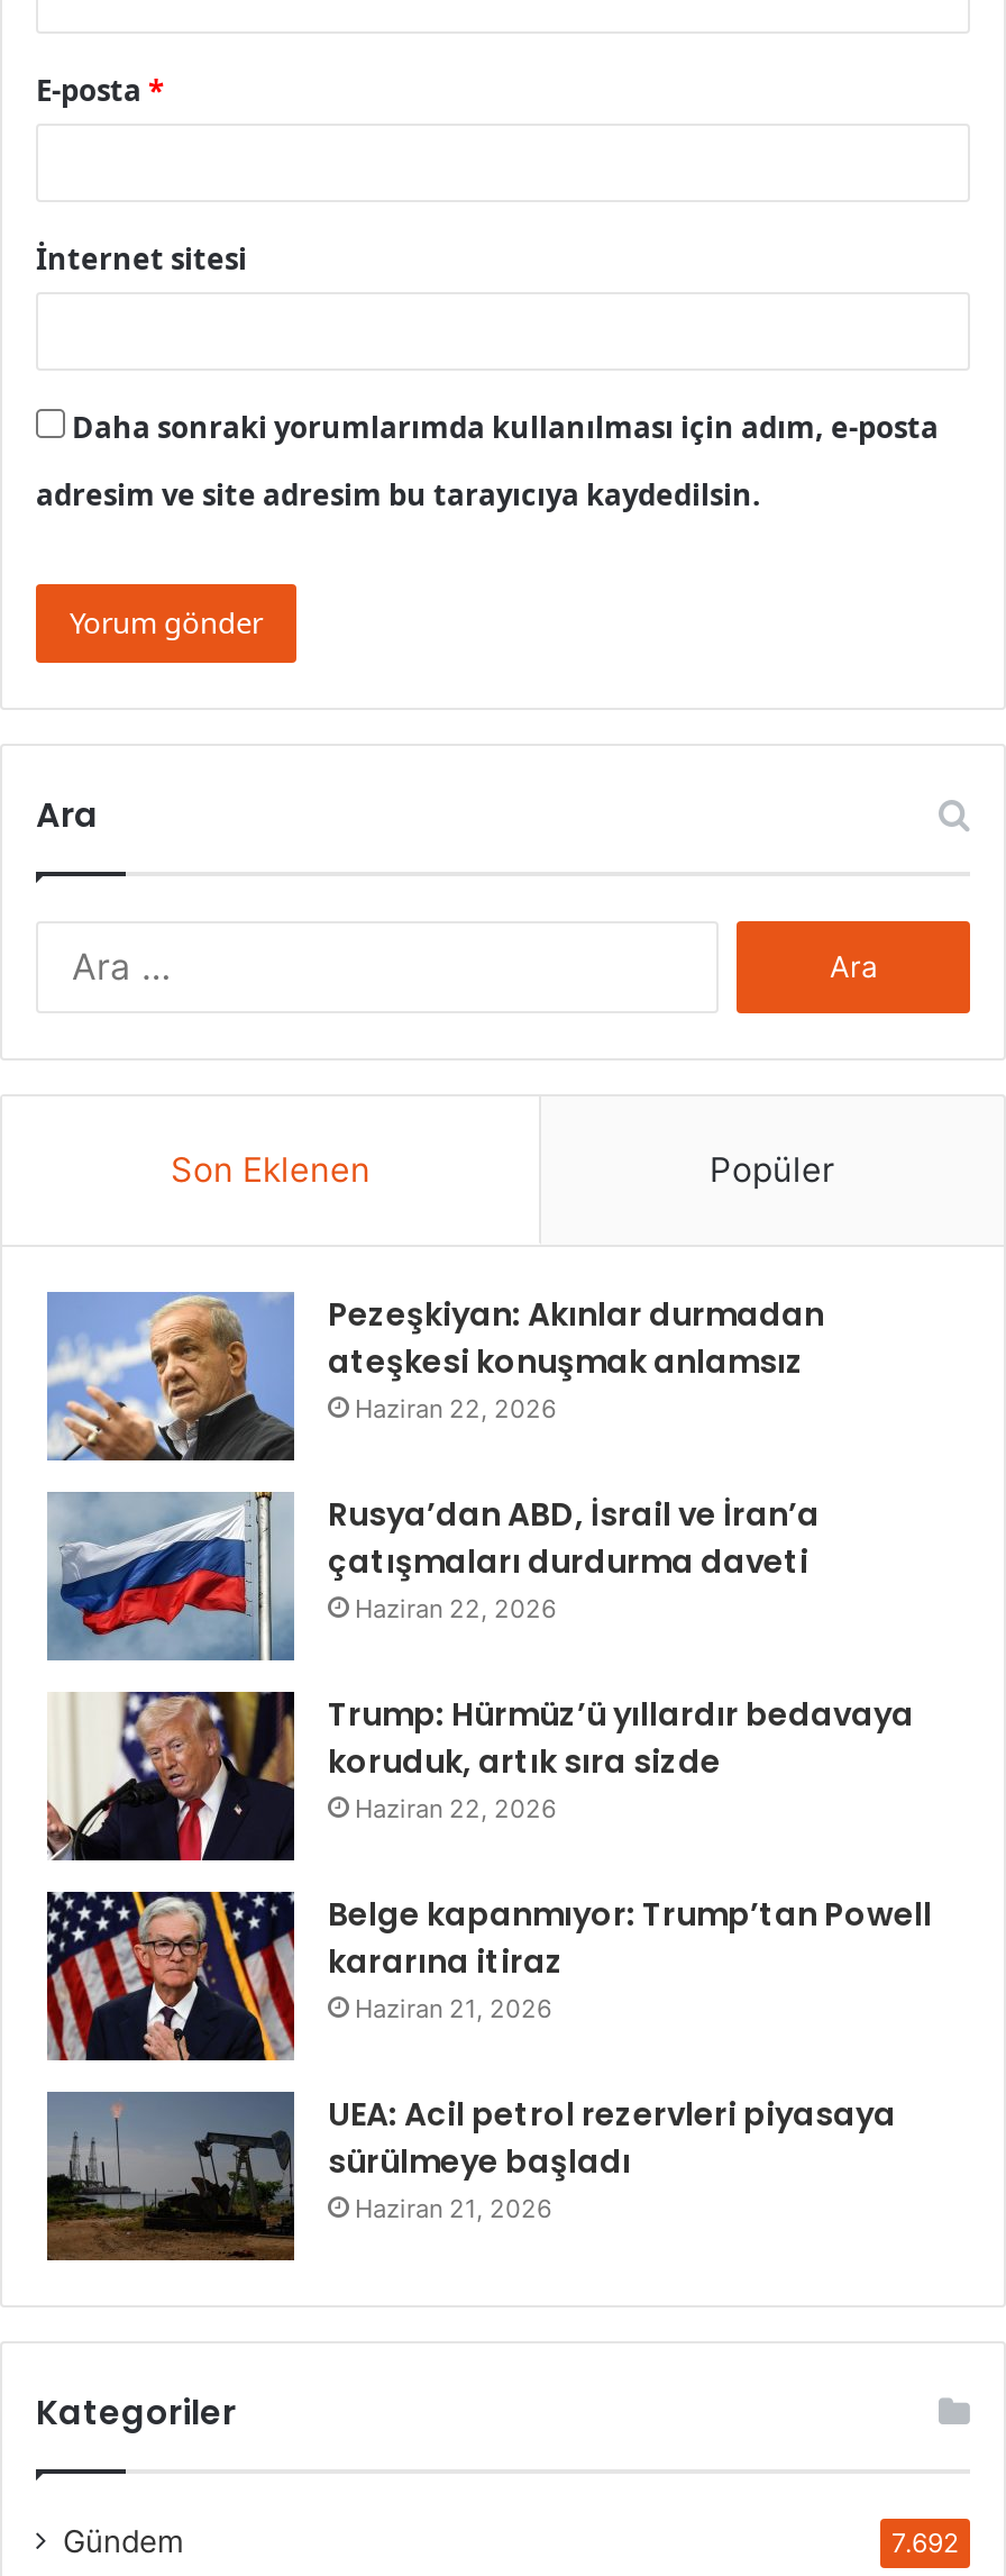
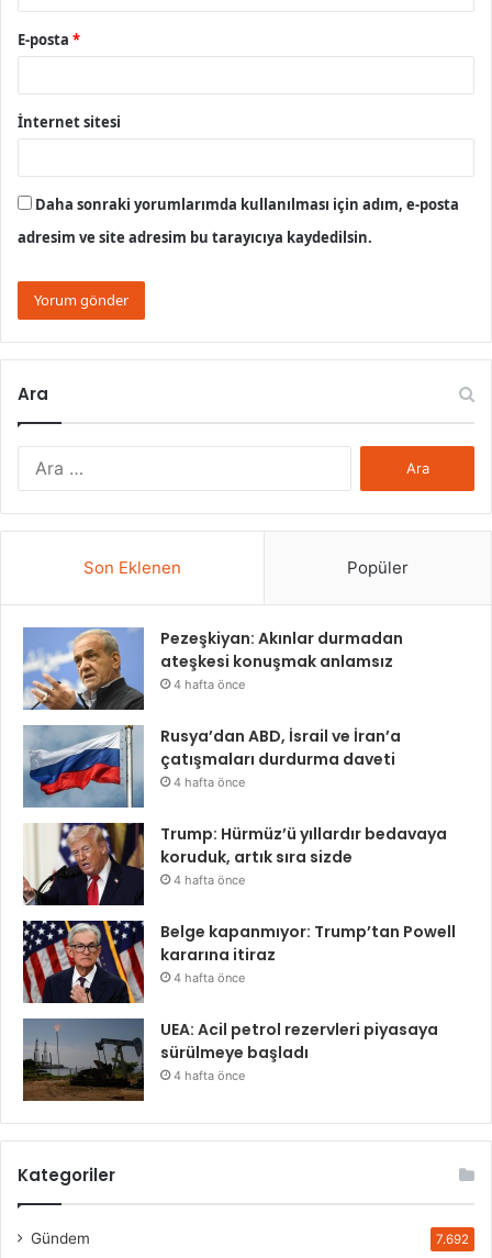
[355,1392,557,1423] Haziran 22, 2026 -> [174,677,245,692] 4 hafta önce
[355,1592,557,1623] Haziran 22, 2026 -> [174,774,245,790] 4 hafta önce
[355,1792,557,1823] Haziran 22, 2026 -> [174,872,245,888] 4 hafta önce
[355,1992,552,2023] Haziran 21, 2026 -> [174,970,245,985] 4 hafta önce
[355,2192,552,2223] Haziran 21, 2026 -> [174,1068,245,1083] 4 hafta önce

